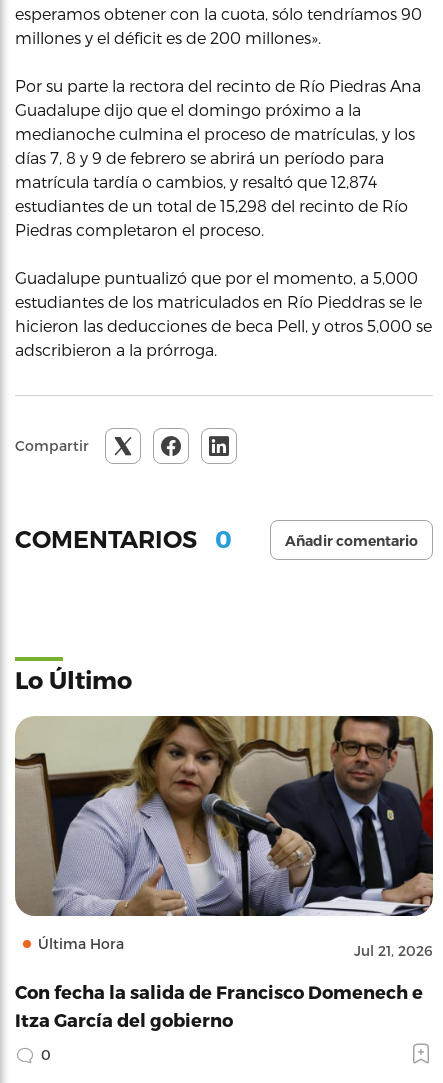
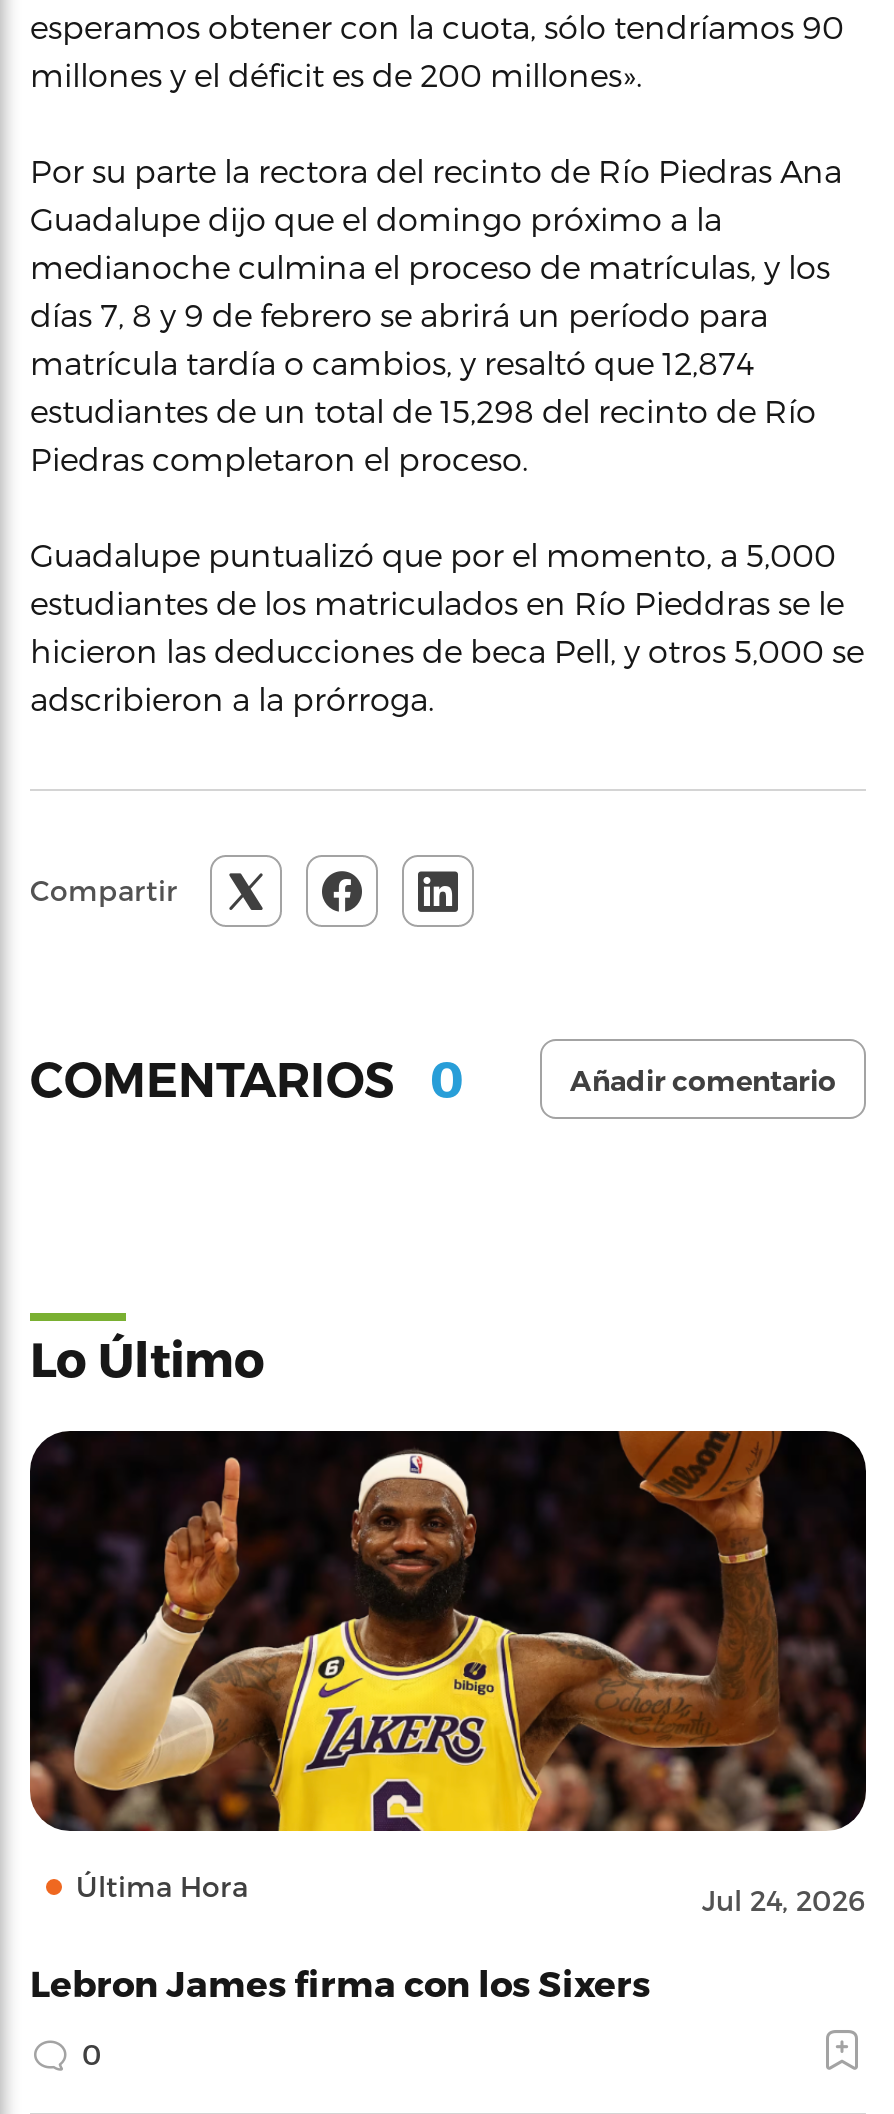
[14,715,434,959] [image] | Jul 21, 2026 -> [28,1428,868,1917] [image] | Jul 24, 2026
[15,981,423,1030] Con fecha la salida de Francisco Domenech e | Itza García del gobierno -> [30,1961,650,2003] Lebron James firma con los Sixers

